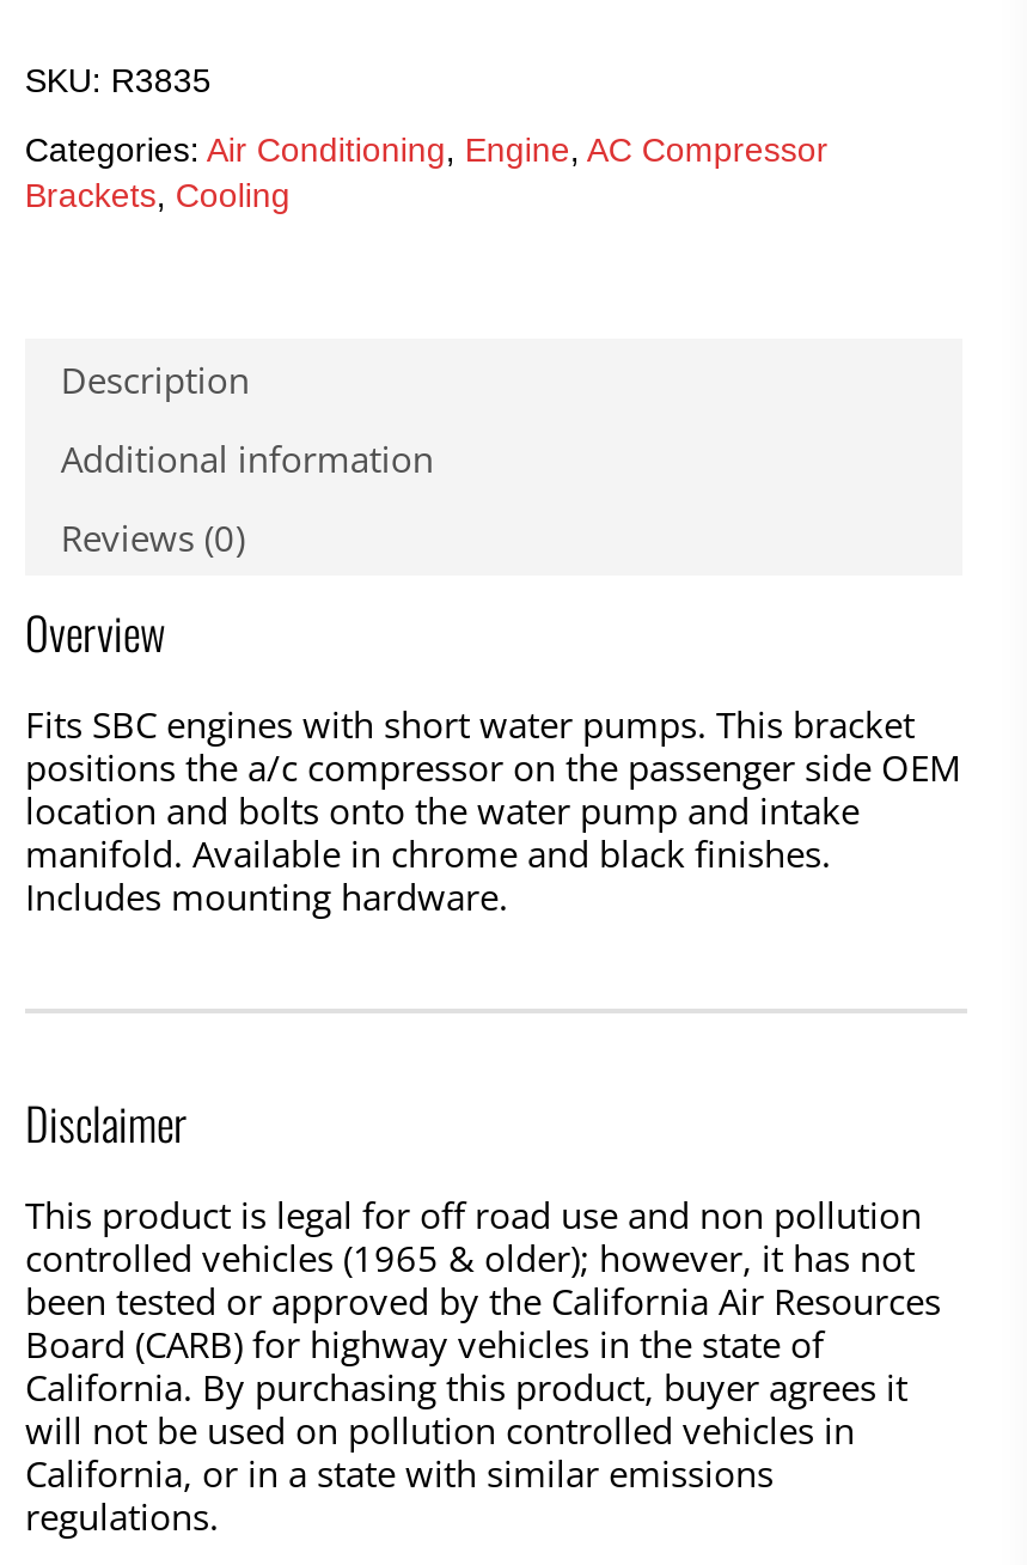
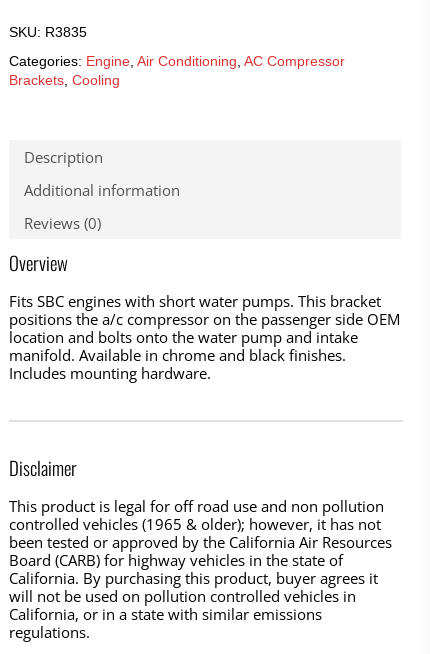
[25,131,828,169] Categories: Air Conditioning, Engine, AC Compressor -> [9,53,345,69] Categories: Engine, Air Conditioning, AC Compressor

